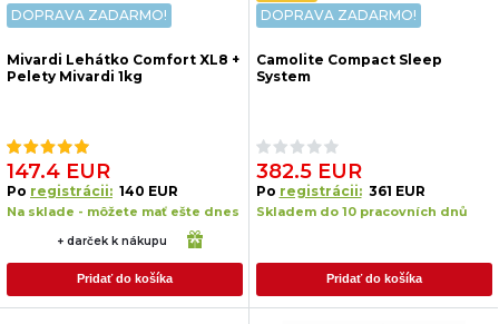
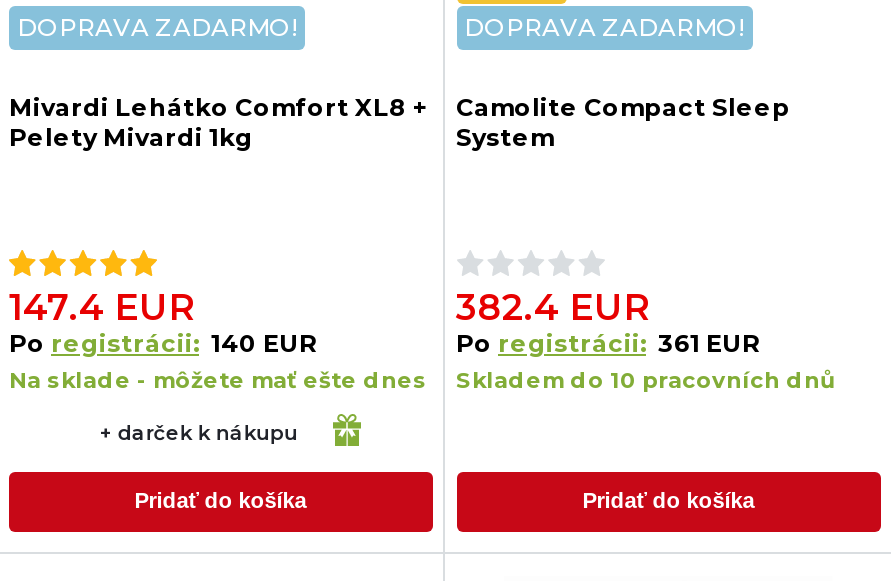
[256,159,361,184] 382.5 EUR -> [456,286,650,330] 382.4 EUR

